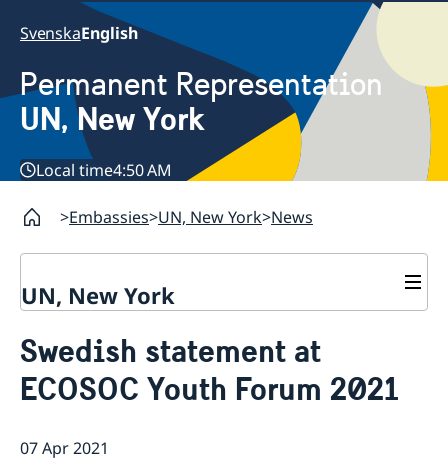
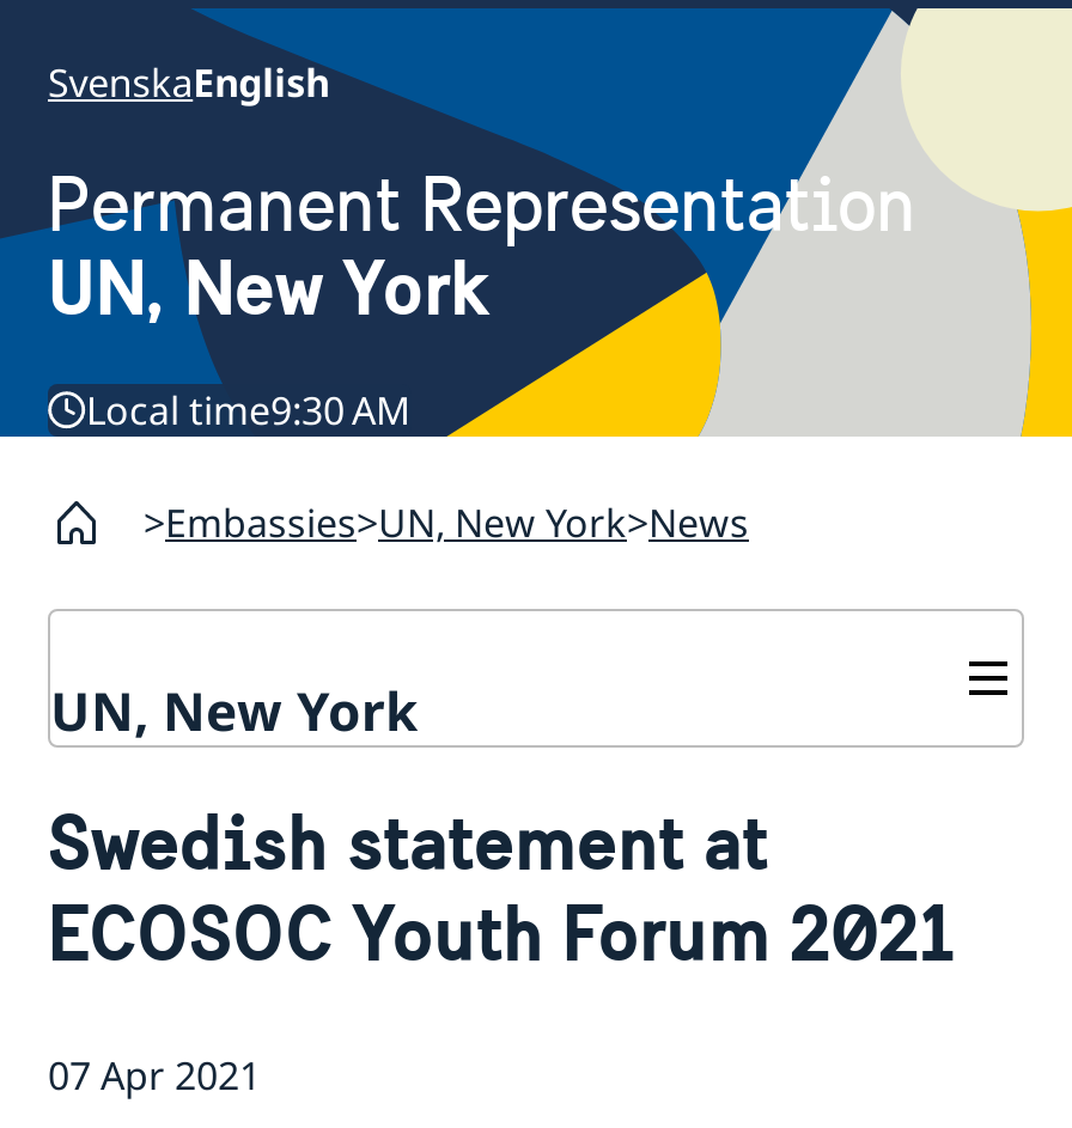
[36,159,172,181] Local time4:50 AM -> [86,385,412,438] Local time9:30 AM

